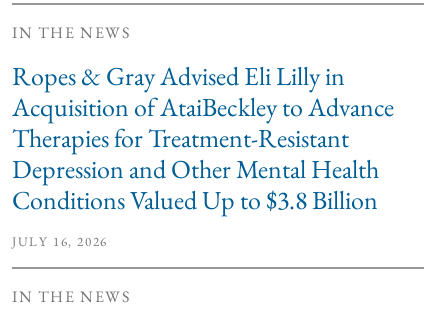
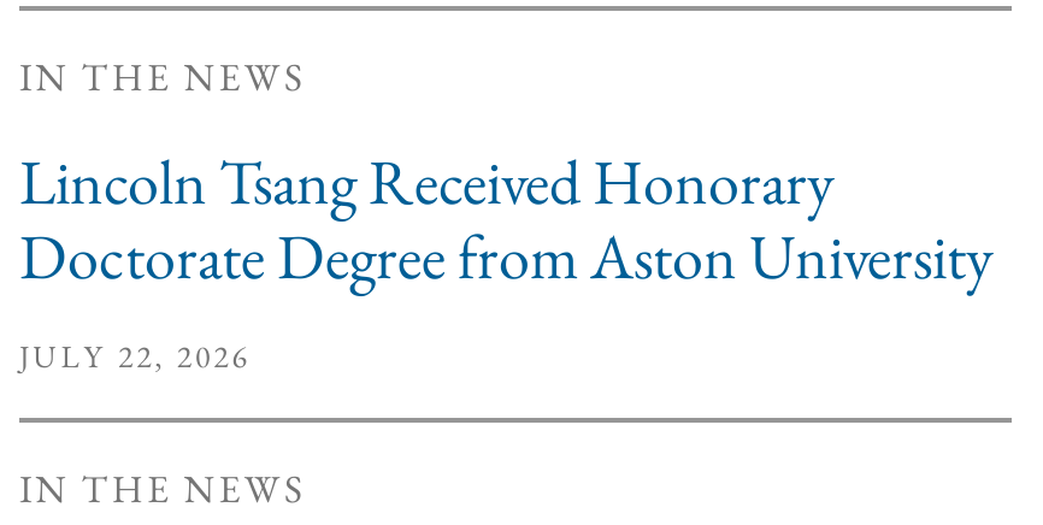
[12,59,394,217] Ropes & Gray Advised Eli Lilly in | Acquisition of AtaiBeckley to Advance | Therapies for Treatment-Resistant | Depression and Other Mental Health | Conditions Valued Up to $3.8 Billion -> [19,141,992,297] Lincoln Tsang Received Honorary | Doctorate Degree from Aston University
[12,233,108,250] JULY 16, 2026 -> [19,336,250,377] JULY 22, 2026

